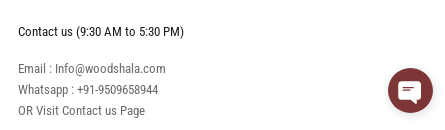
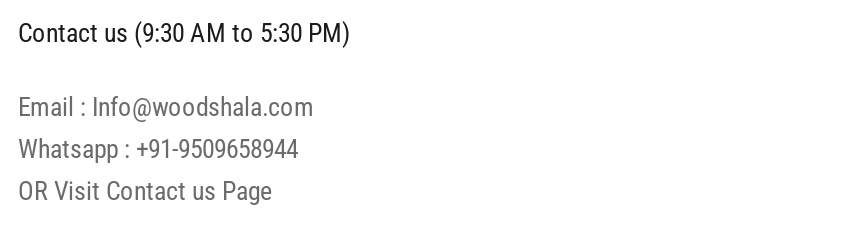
[387,67,434,115] [image] -> none

